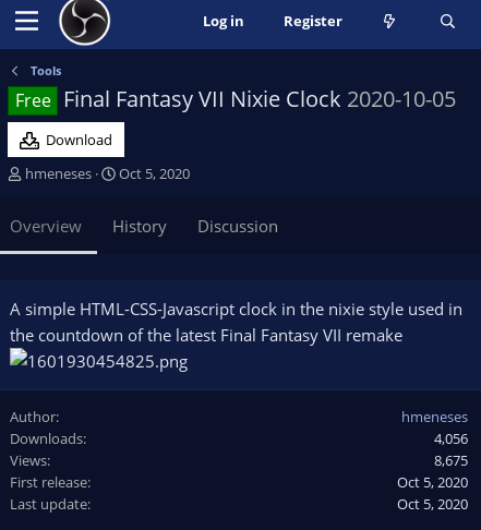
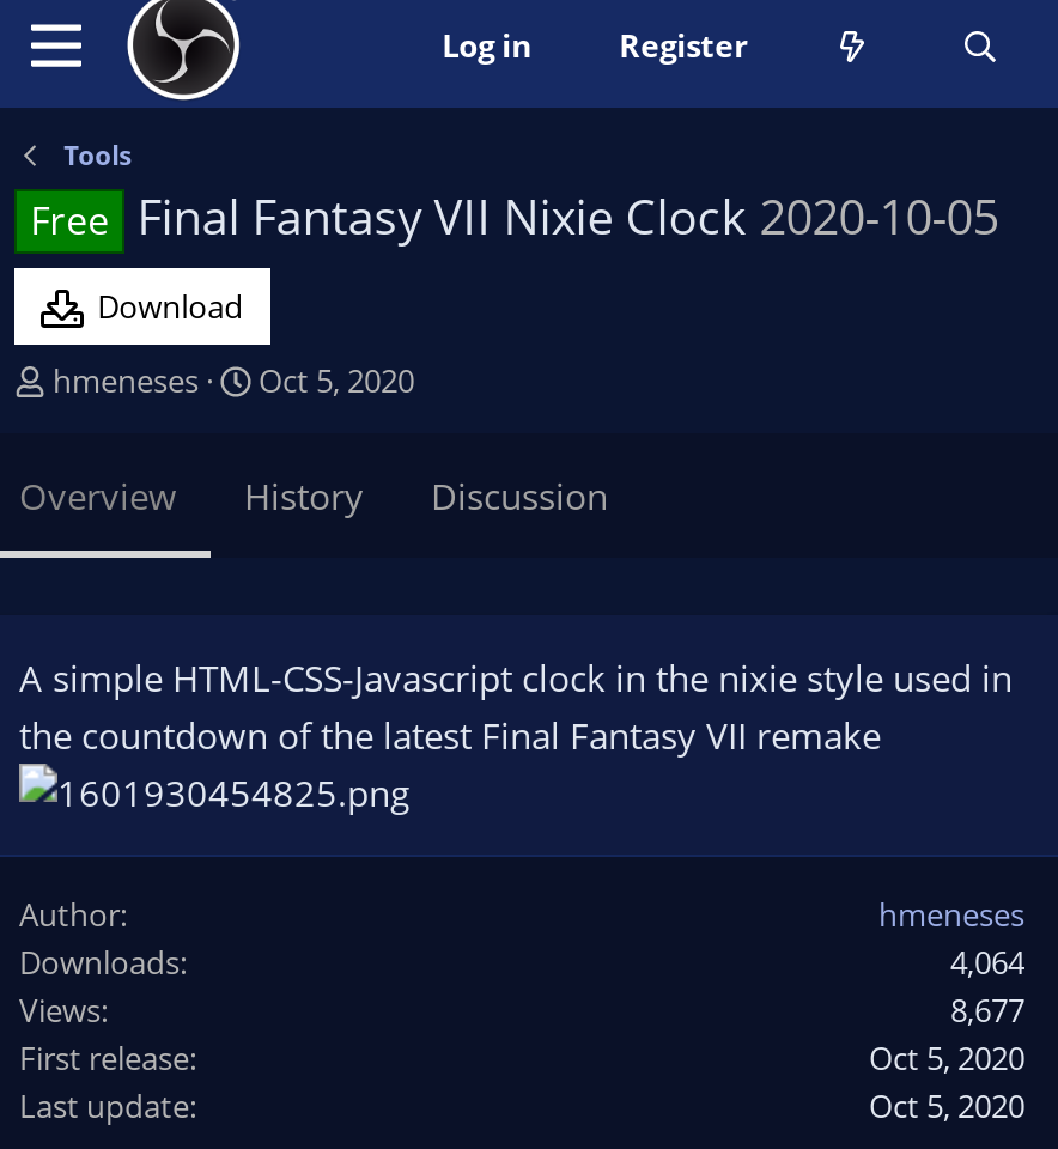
[434,429,468,449] 4,056 -> [950,941,1024,985] 4,064
[434,451,468,470] 8,675 -> [950,989,1024,1032] 8,677

